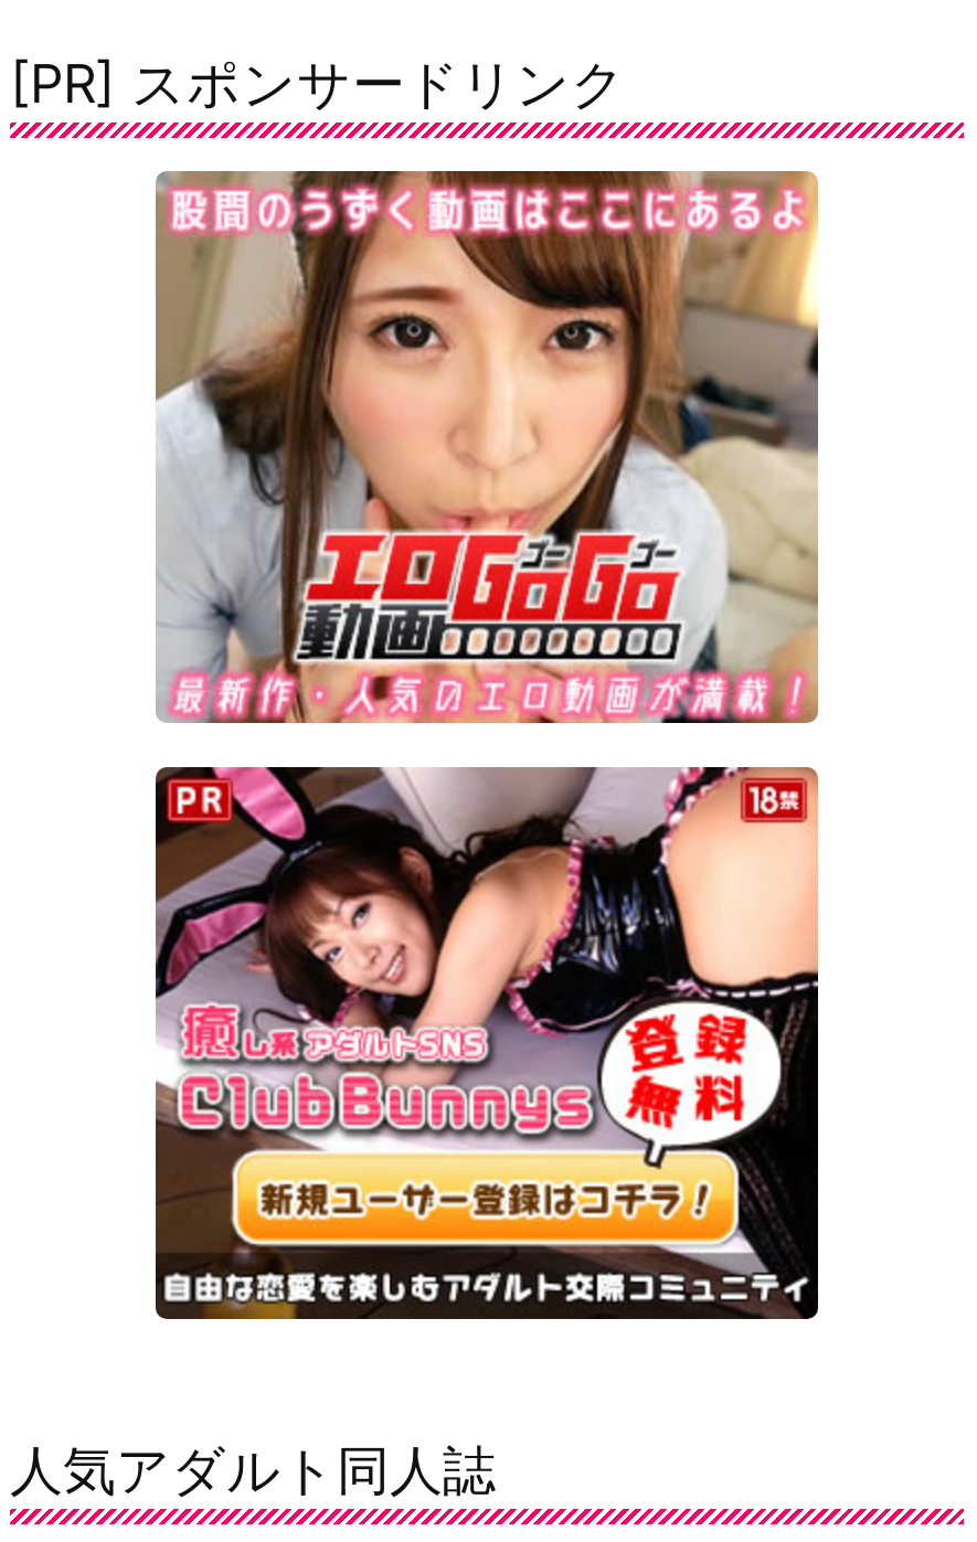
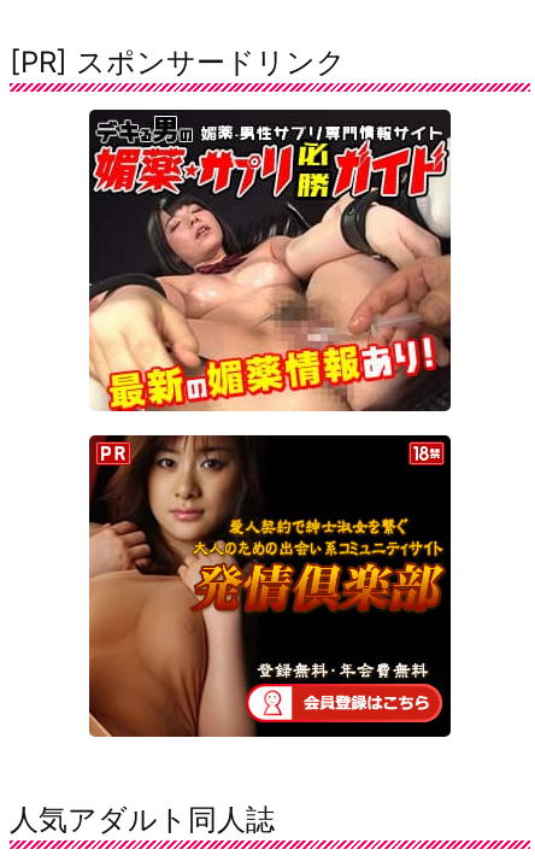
[153,169,820,725] [image] -> [88,109,452,412] [image]
[153,765,820,1321] [image] -> [88,434,452,738] [image]

